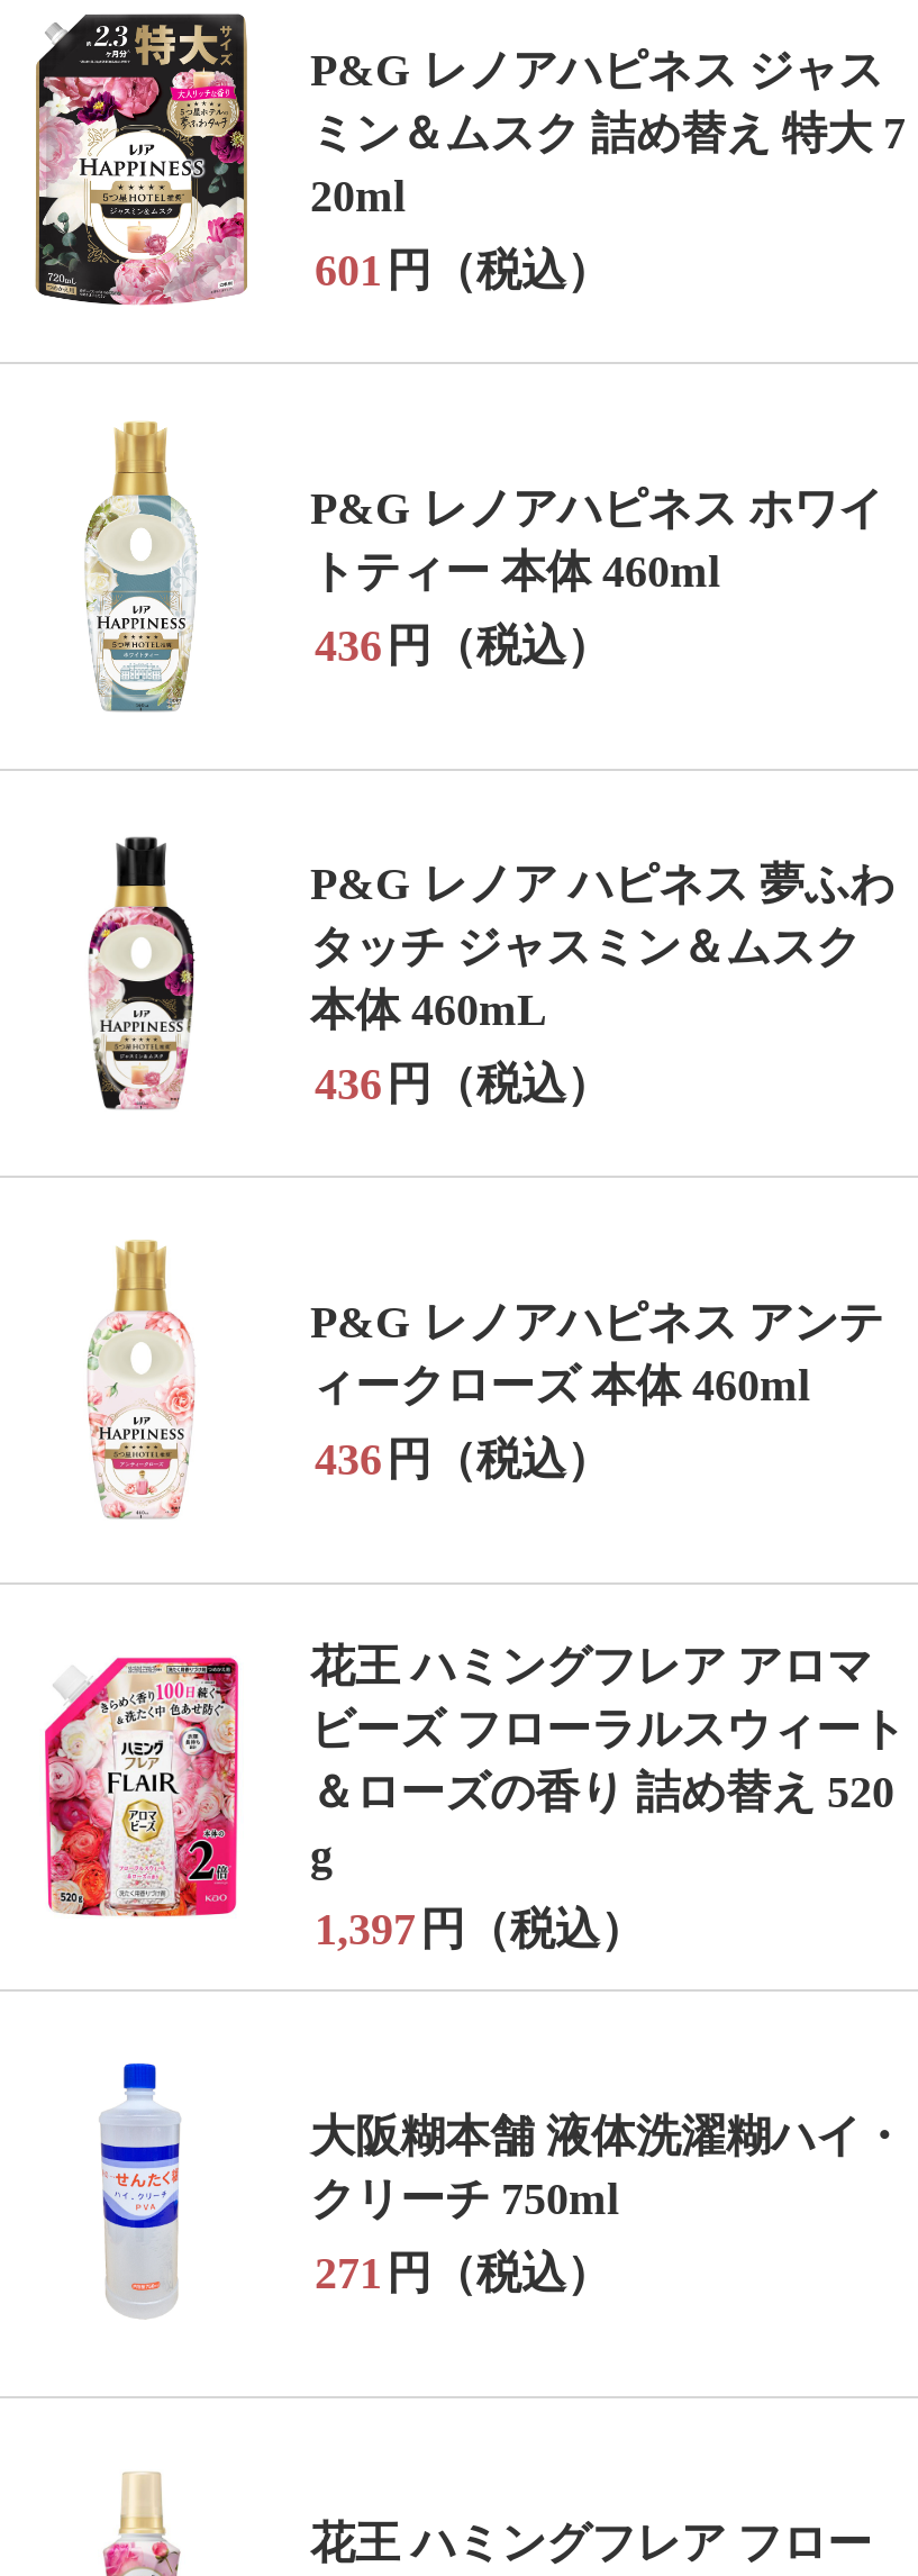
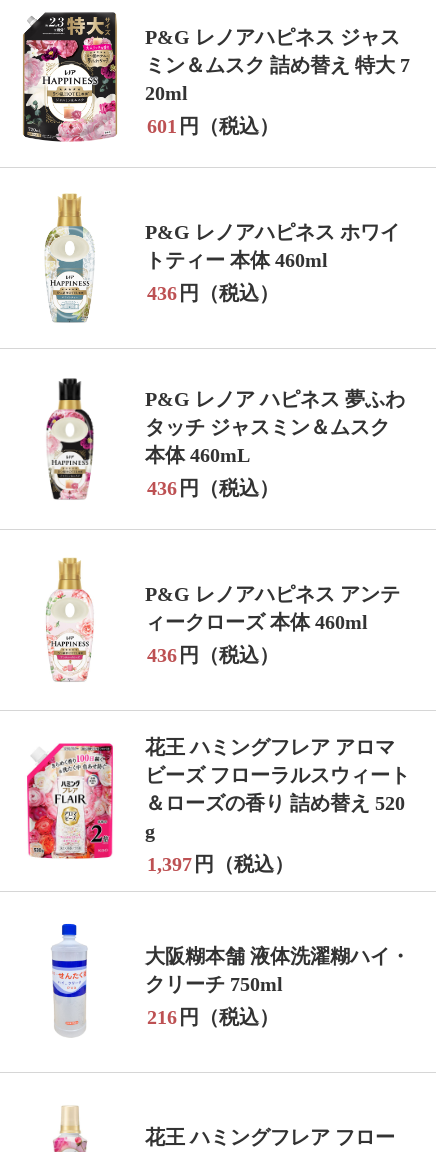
[315,2248,611,2297] 271 円（税込） -> [147,1006,279,1028] 216 円（税込）

